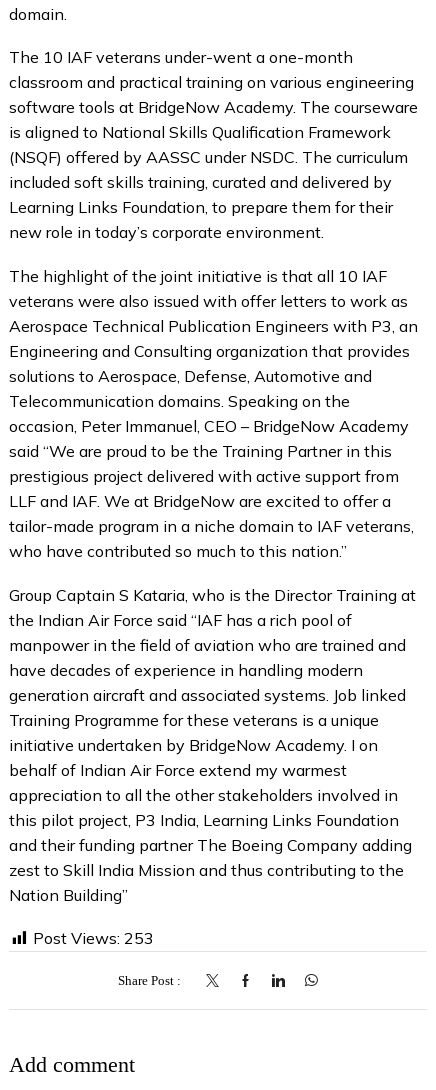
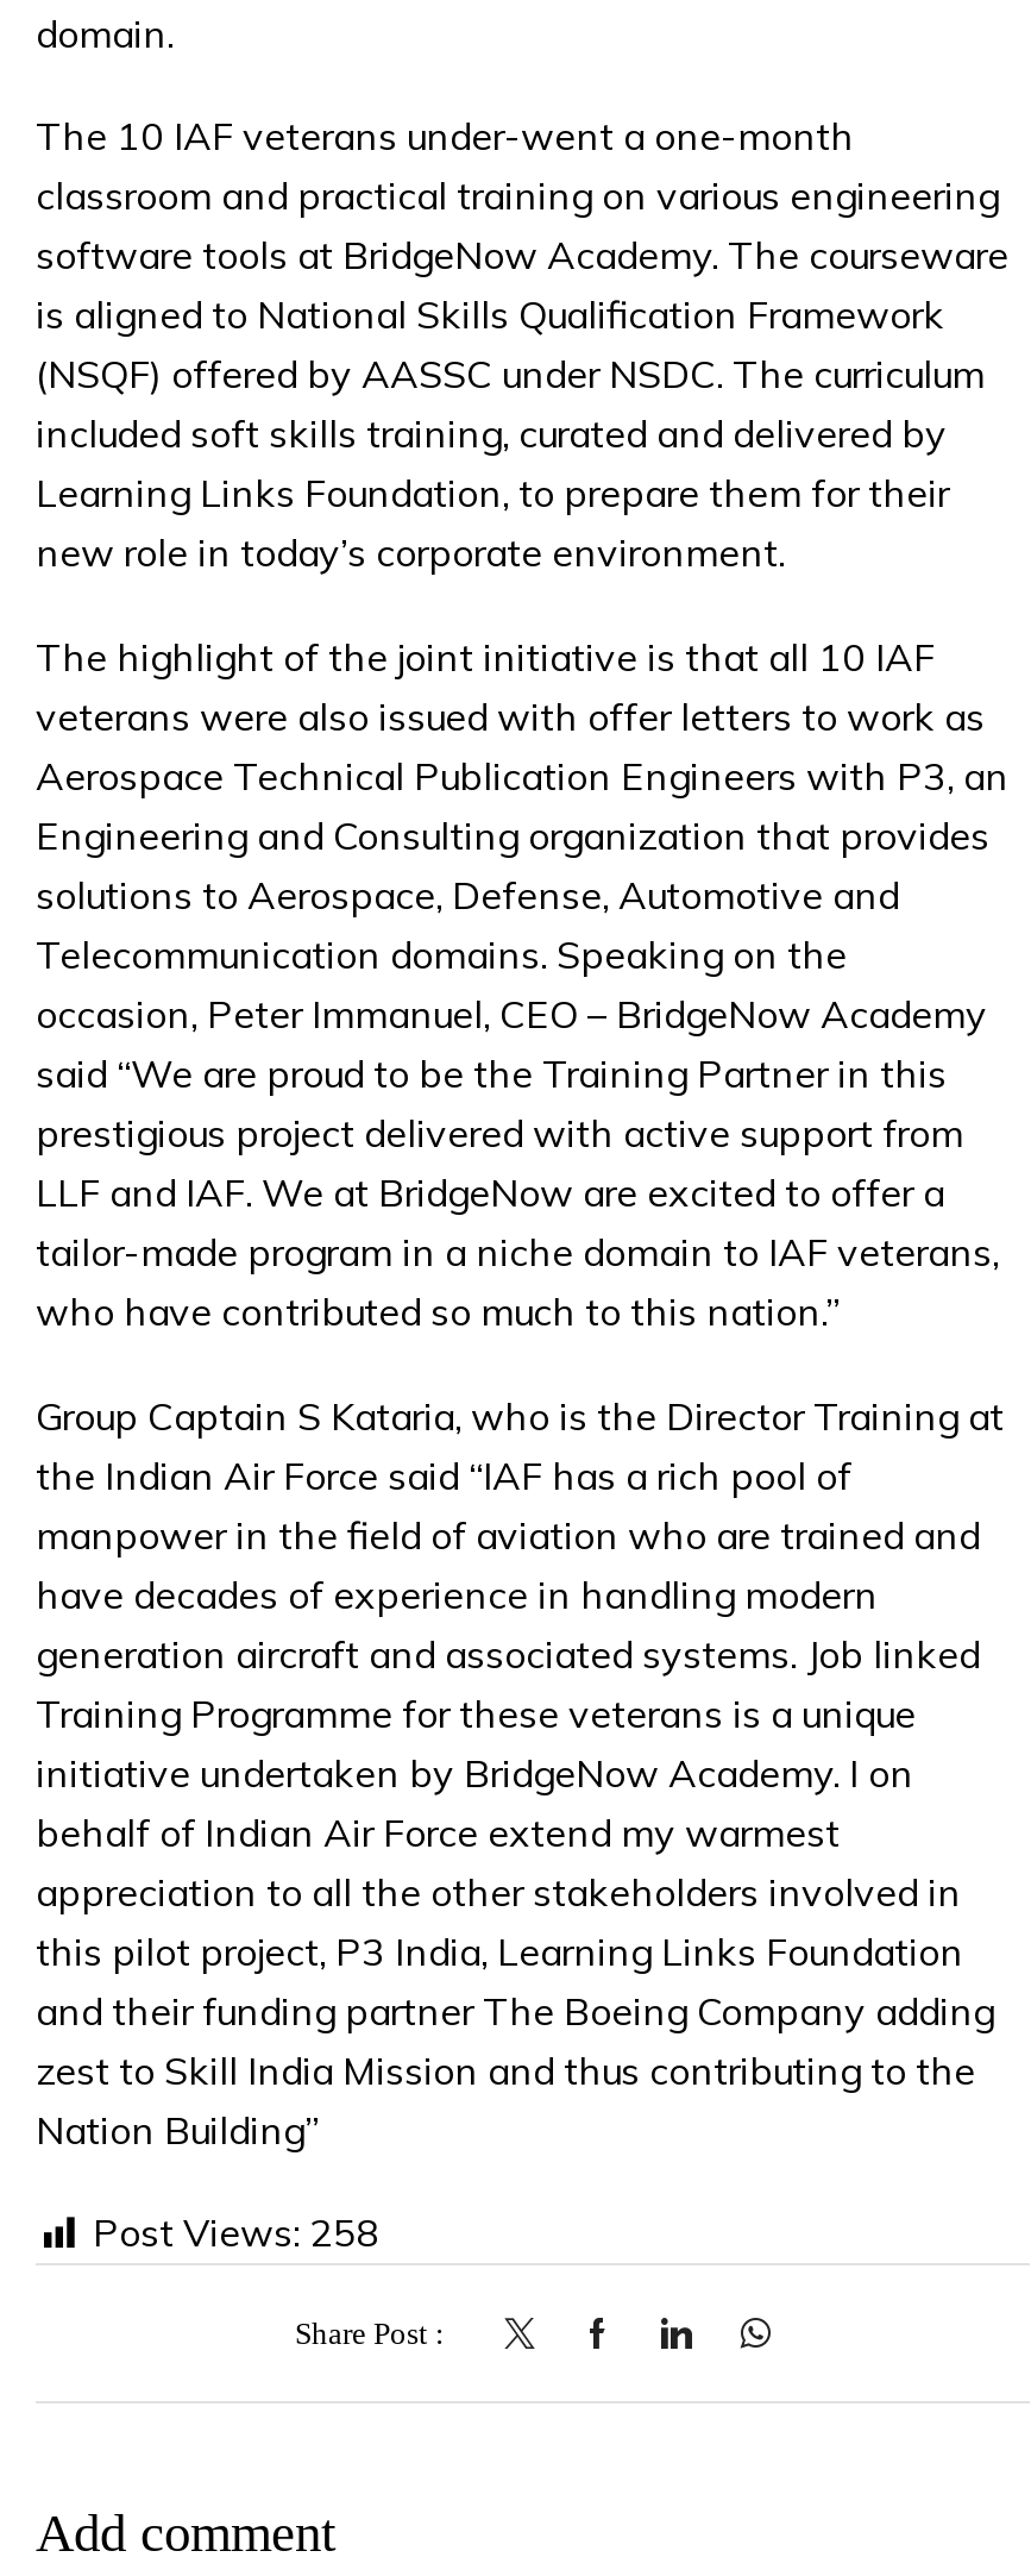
[33,928,154,948] Post Views: 253 -> [93,2209,381,2256] Post Views: 258

